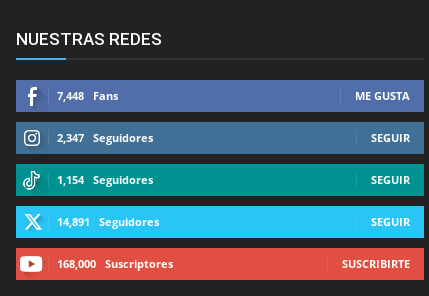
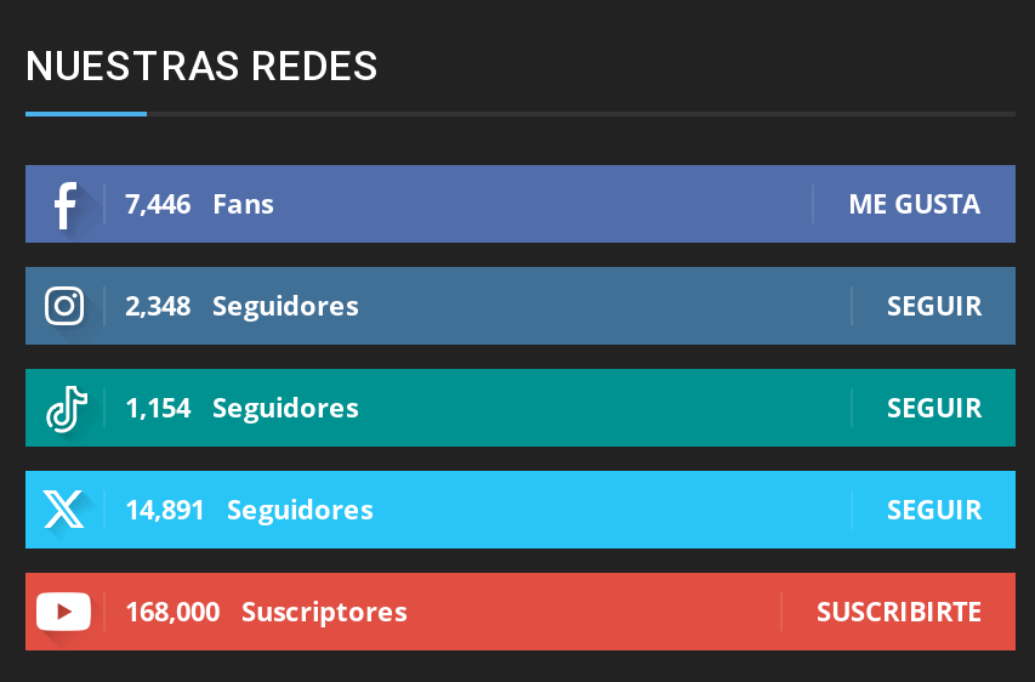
[57,88,118,103] 7,448 Fans -> [125,184,273,221] 7,446 Fans
[57,130,153,145] 2,347 Seguidores -> [125,286,358,323] 2,348 Seguidores

